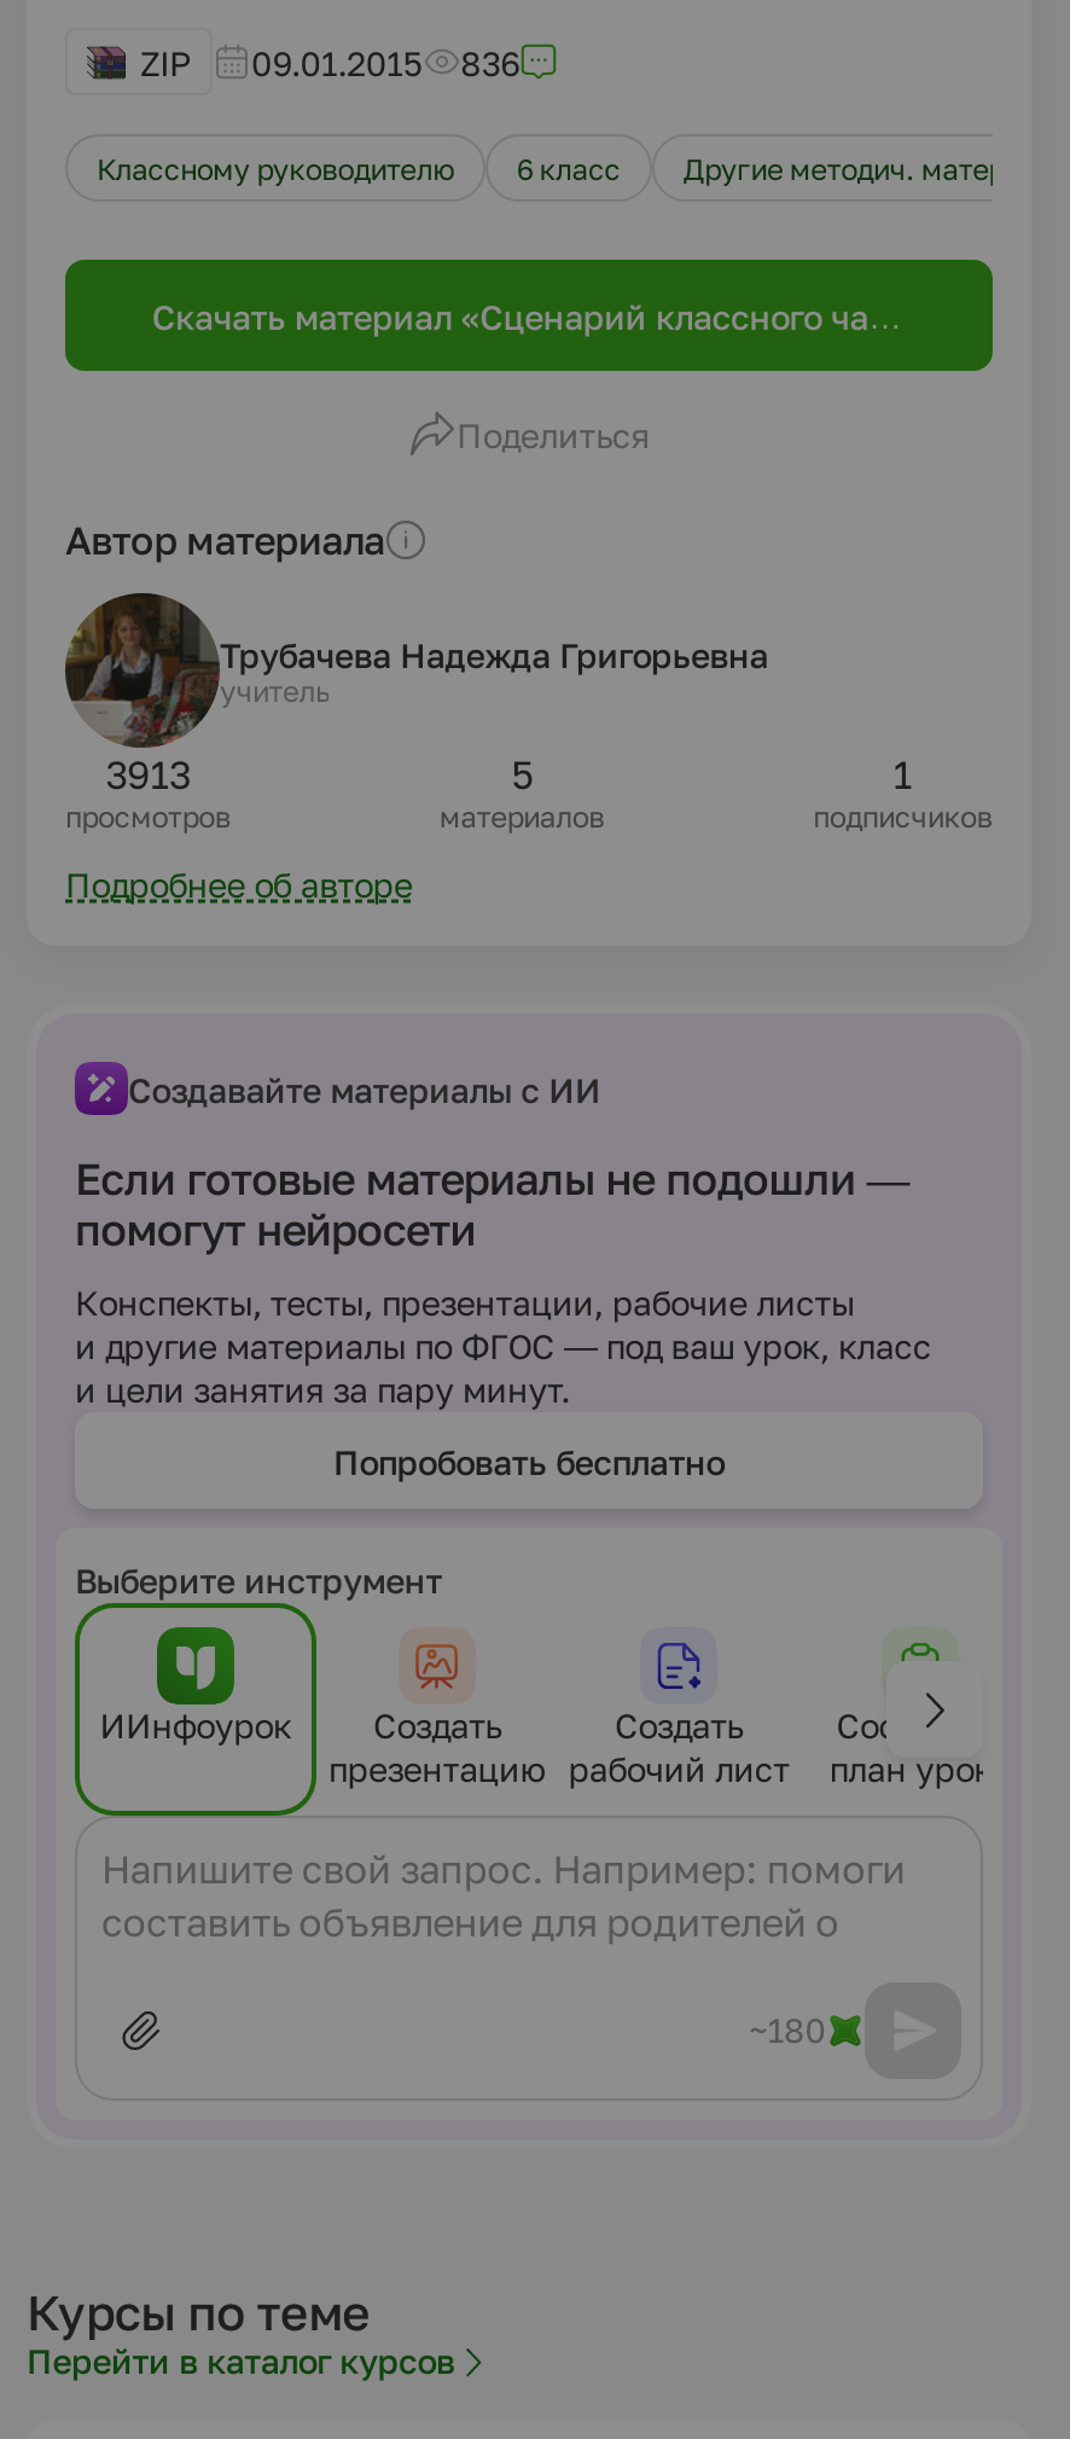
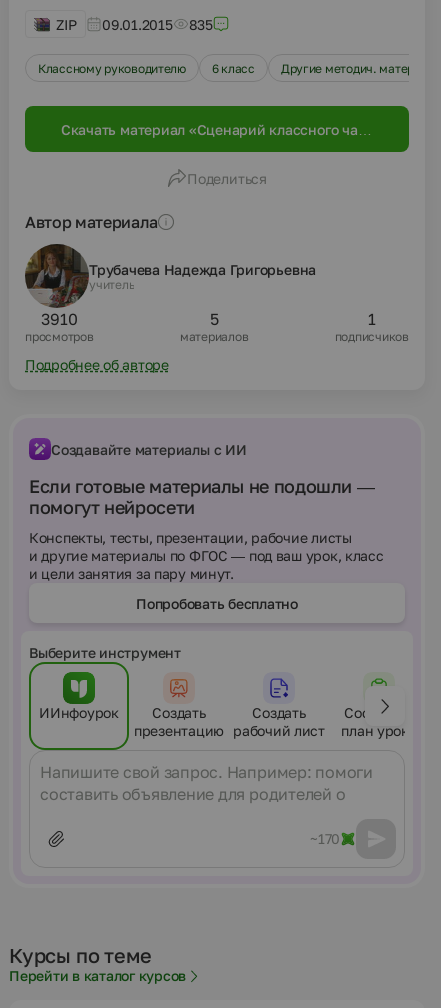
[140,41,519,82] ZIP 09.01.2015 836 -> [56,15,213,32] ZIP 09.01.2015 835
[106,750,190,799] 3913 -> [41,309,77,329] 3910
[749,2009,826,2050] ~180 -> [310,830,340,847] ~170

